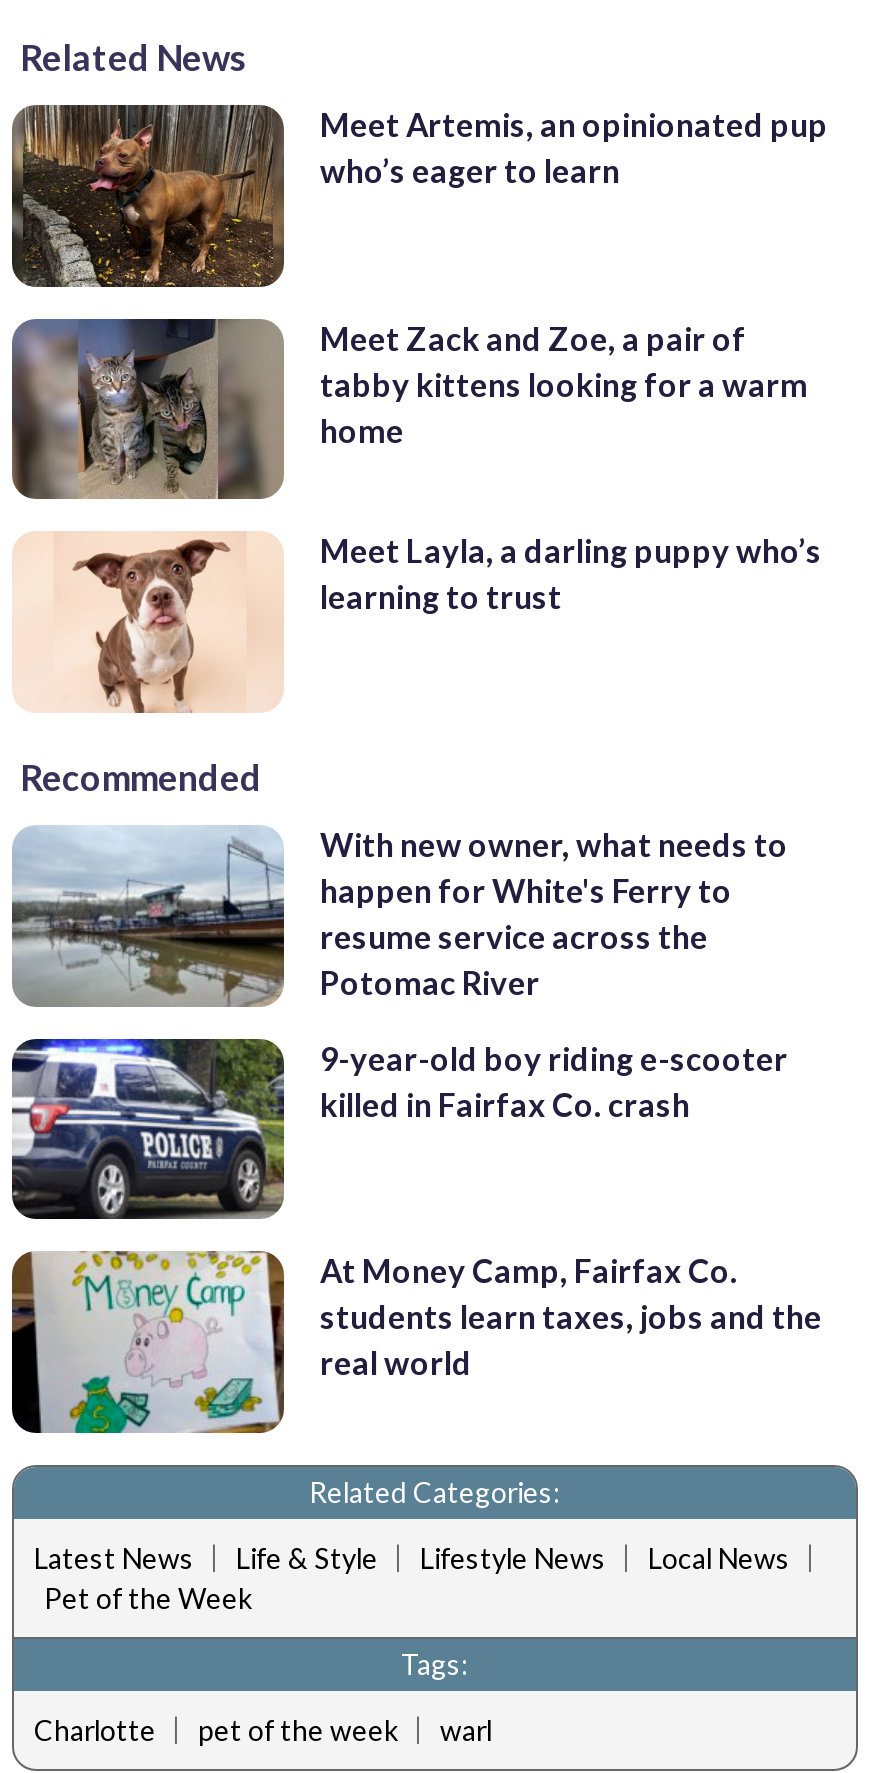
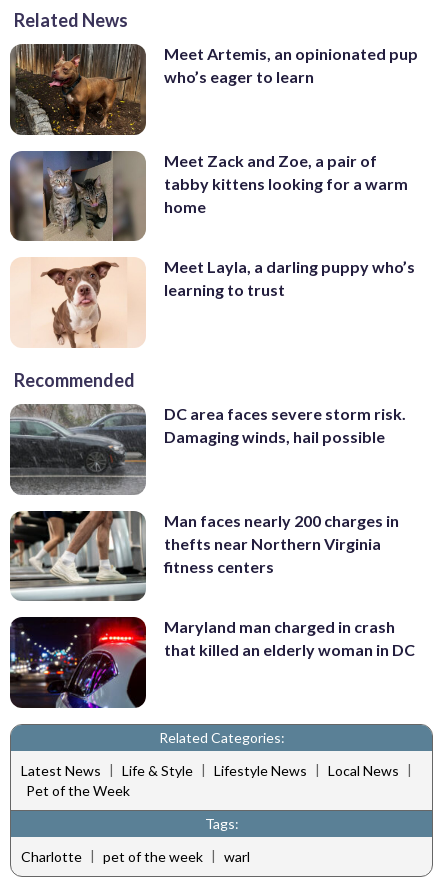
[12,825,788,1003] [image] | With new owner, what needs to | happen for White's Ferry to | resume service across the | Potomac River -> [10,403,406,494] [image] | DC area faces severe storm risk. | Damaging winds, hail possible
[10,1037,788,1219] [image] | 9-year-old boy riding e-scooter | killed in Fairfax Co. crash -> [9,510,399,601] [image] | Man faces nearly 200 charges in | thefts near Northern Virginia | fitness centers
[10,1249,822,1435] [image] | At Money Camp, Fairfax Co. | students learn taxes, jobs and the | real world -> [9,616,415,709] [image] | Maryland man charged in crash | that killed an elderly woman in DC

